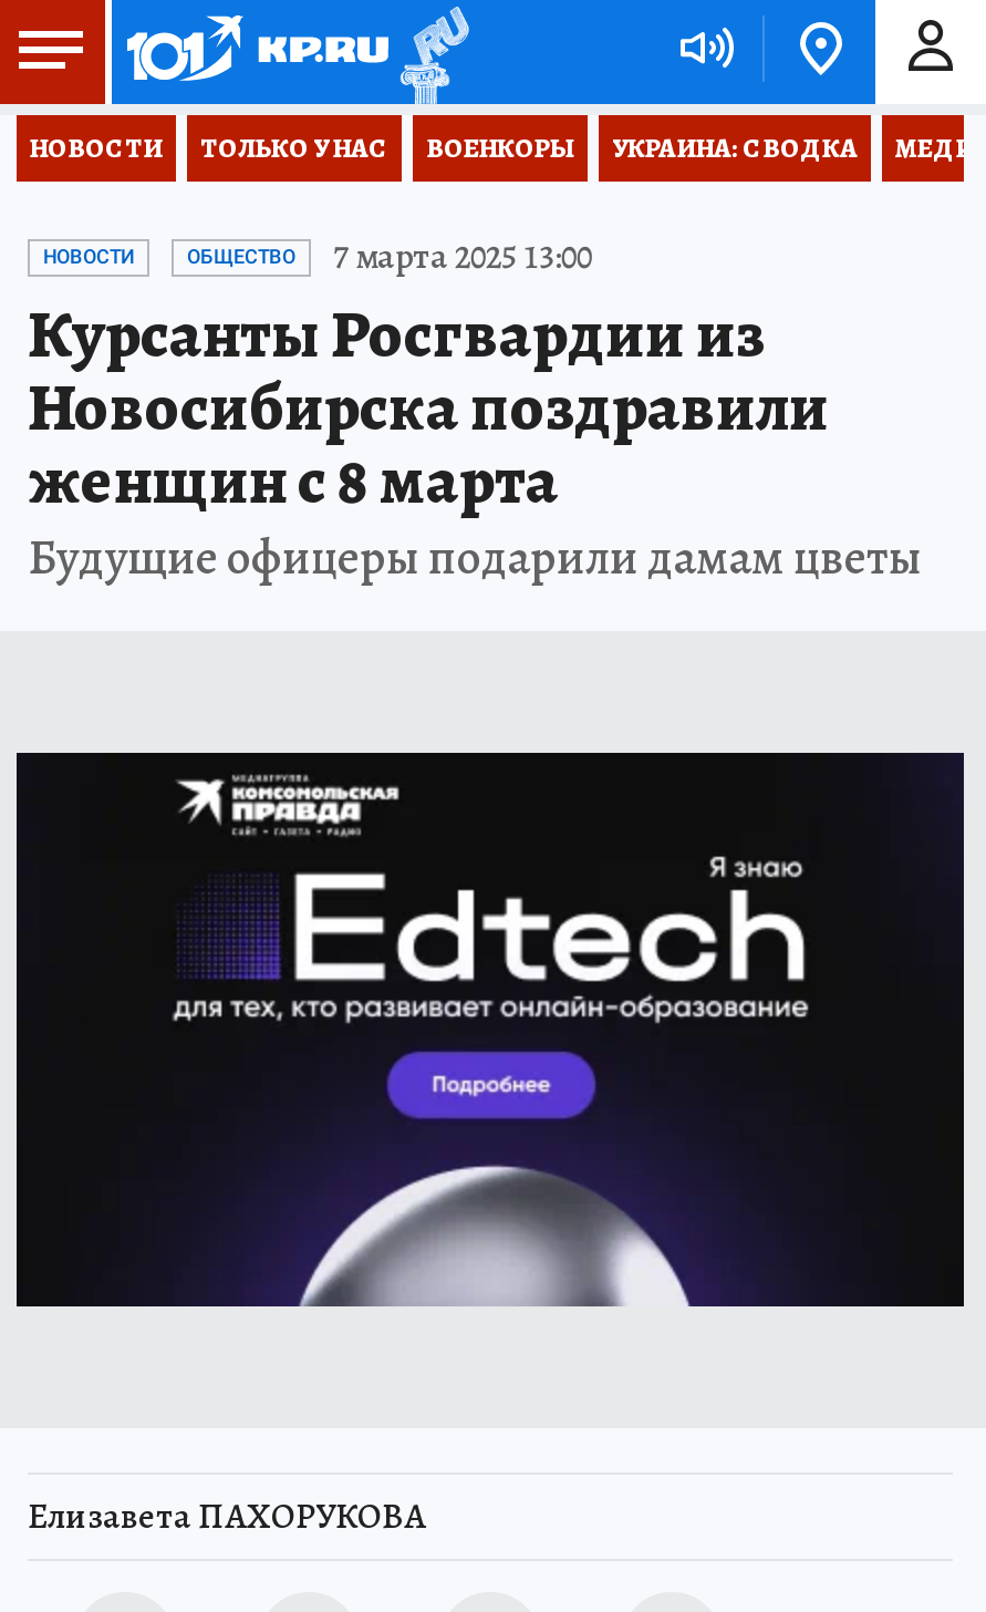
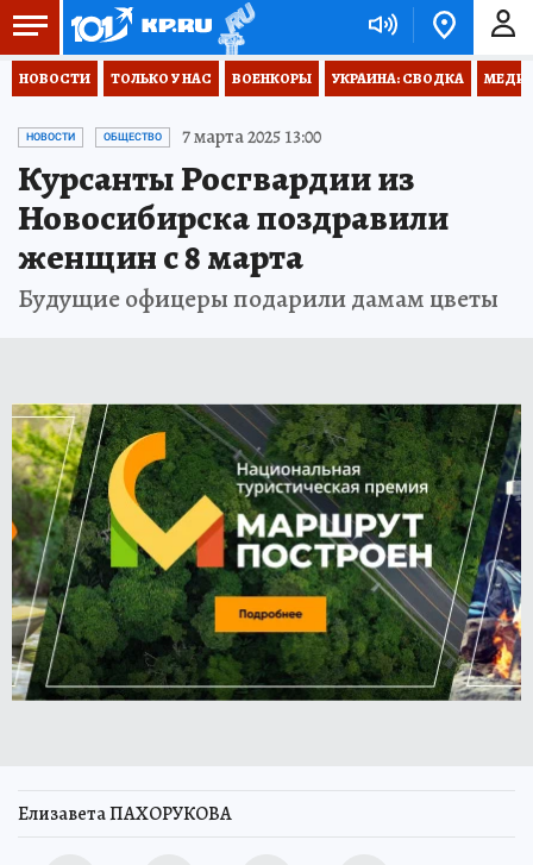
[14,751,966,1306] [image] -> [11,403,522,702] [image]

